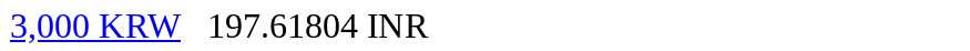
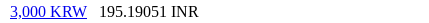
[10,8,429,45] 3,000 KRW 197.61804 INR -> [10,3,199,20] 3,000 KRW 195.19051 INR

